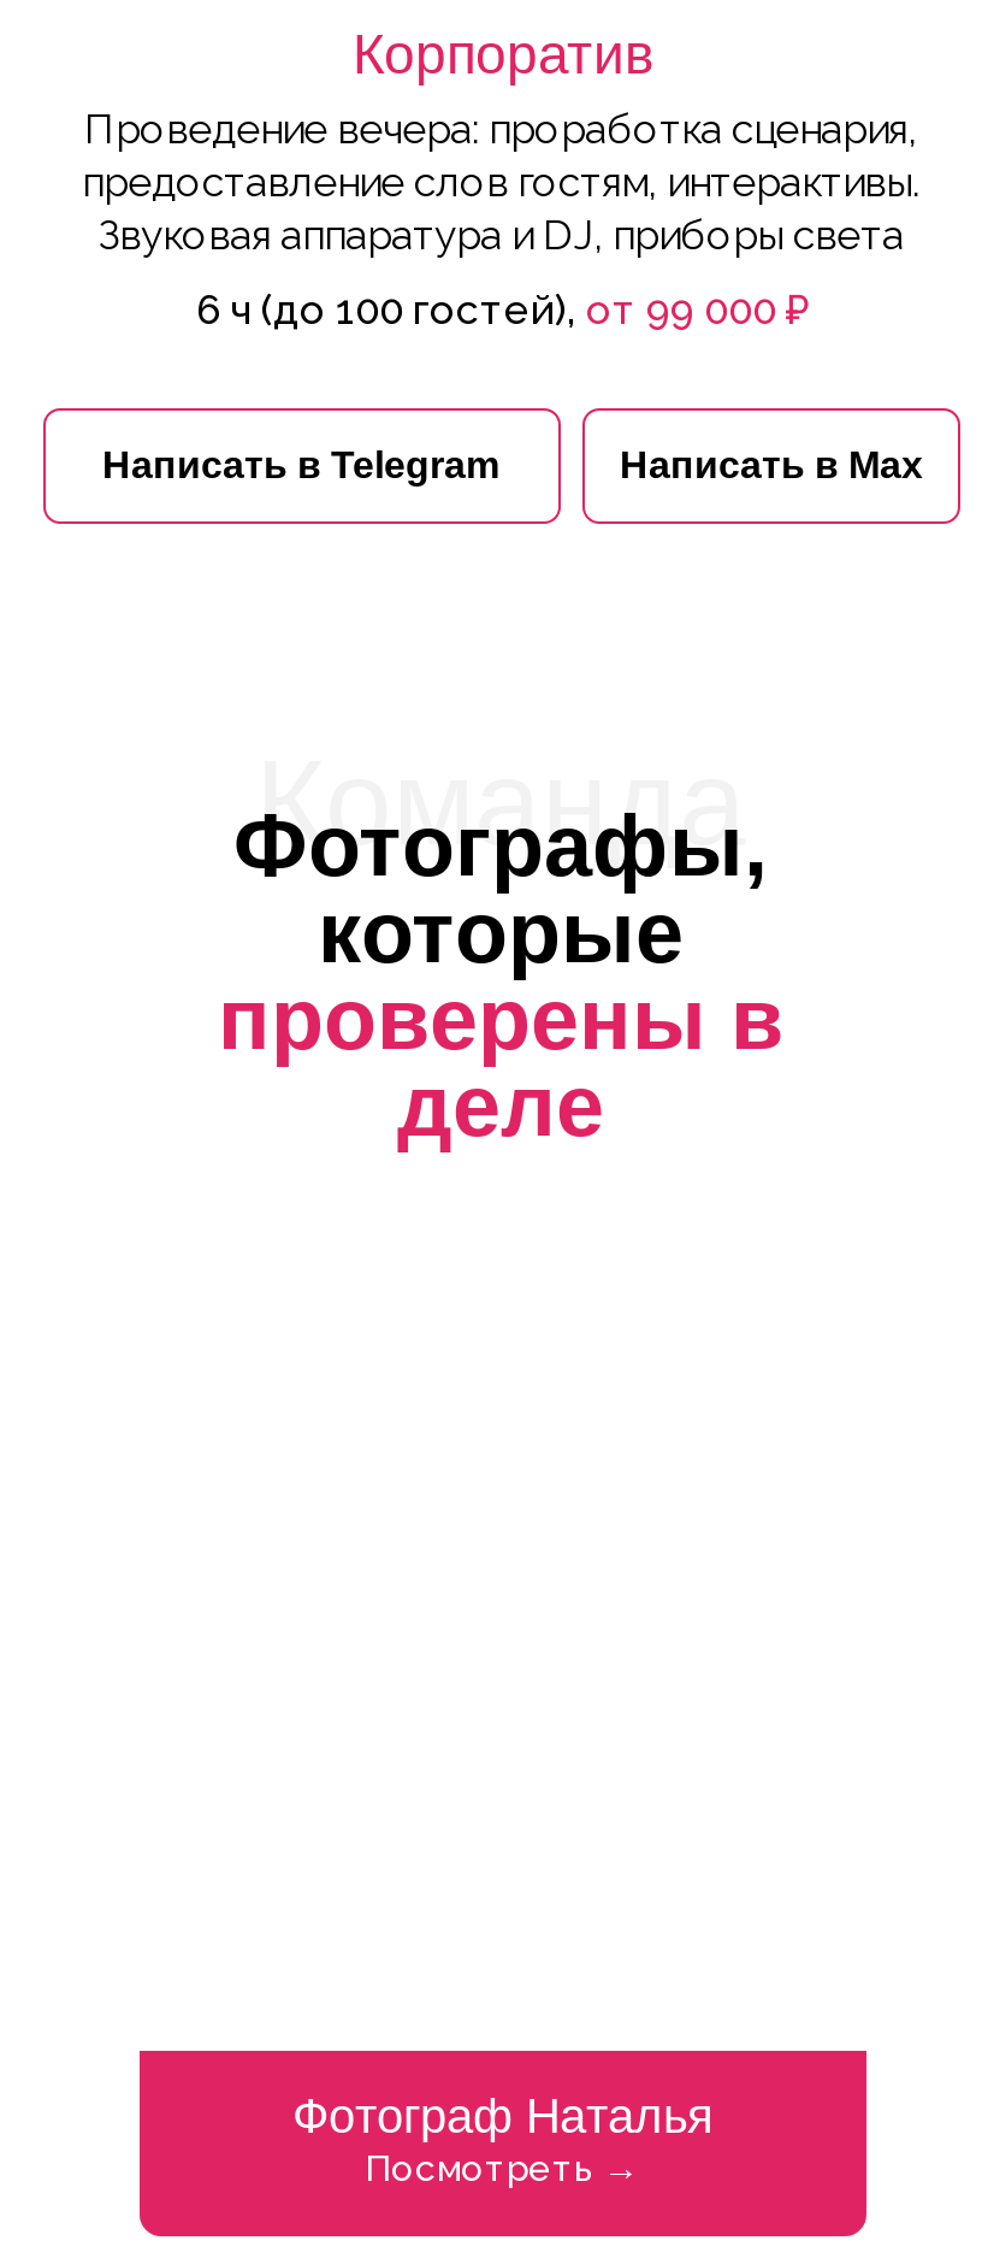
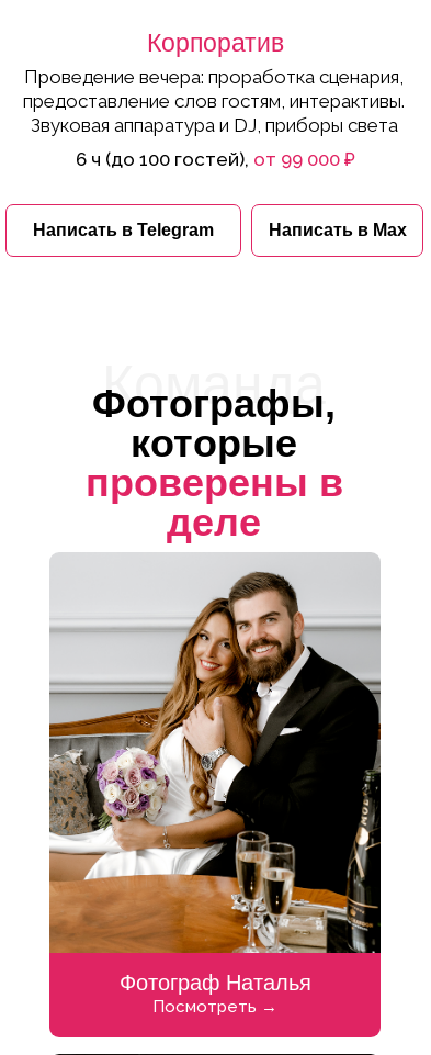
none -> [48,552,382,954] [image]

